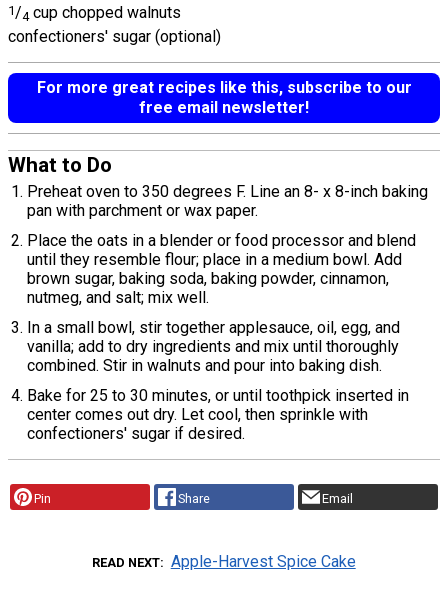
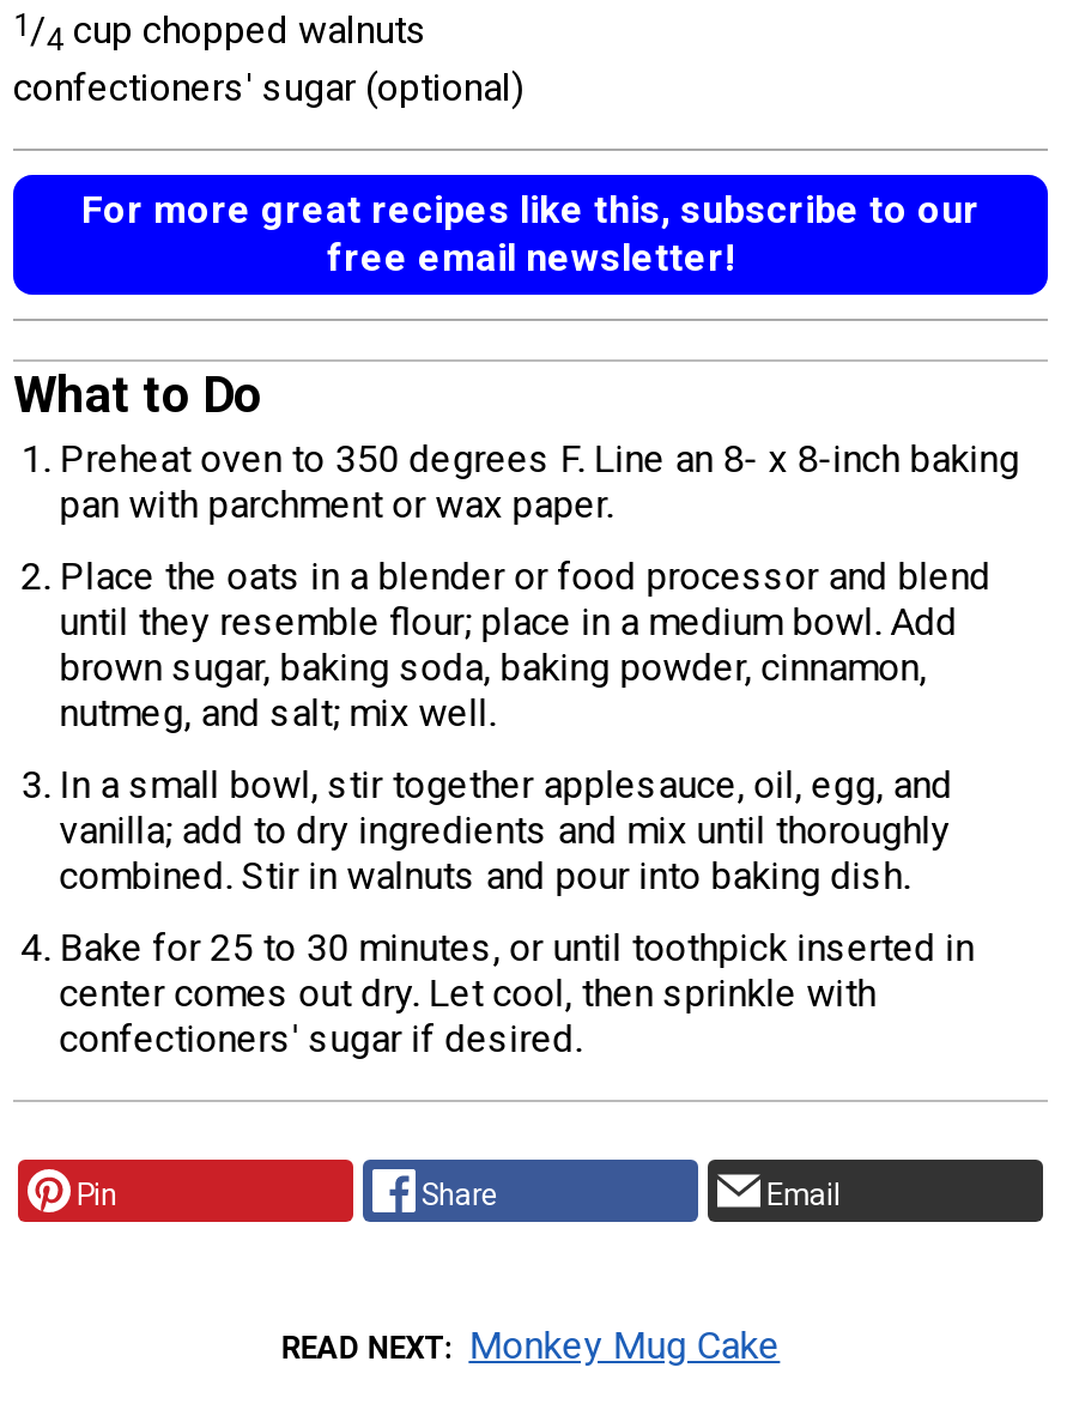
[171,552,356,571] Apple-Harvest Spice Cake -> [469,1322,780,1368] Monkey Mug Cake

